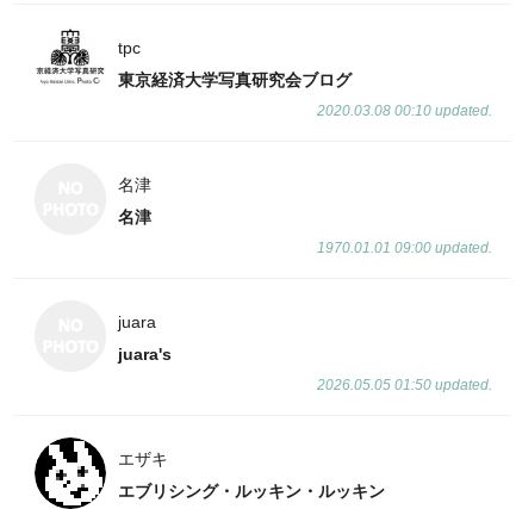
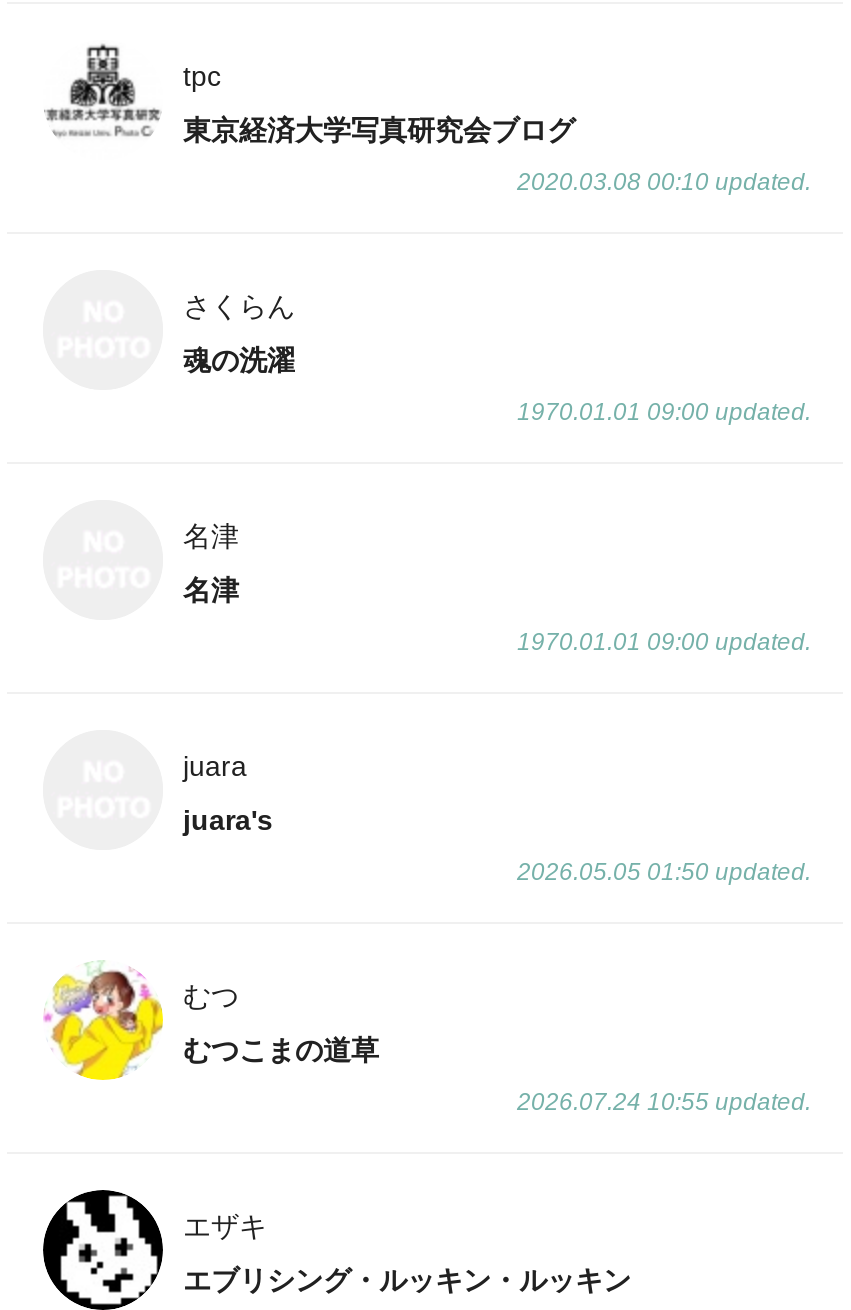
none -> [183,290,811,426] さくらん | 魂の洗濯 | 1970.01.01 09:00 updated.
none -> [43,968,811,1116] [image] | むつ | むつこまの道草 | 2026.07.24 10:55 updated.

